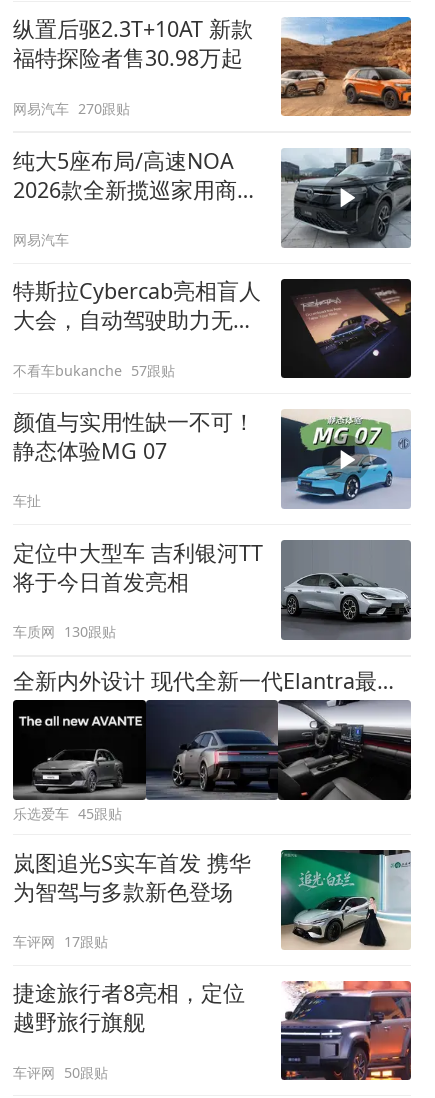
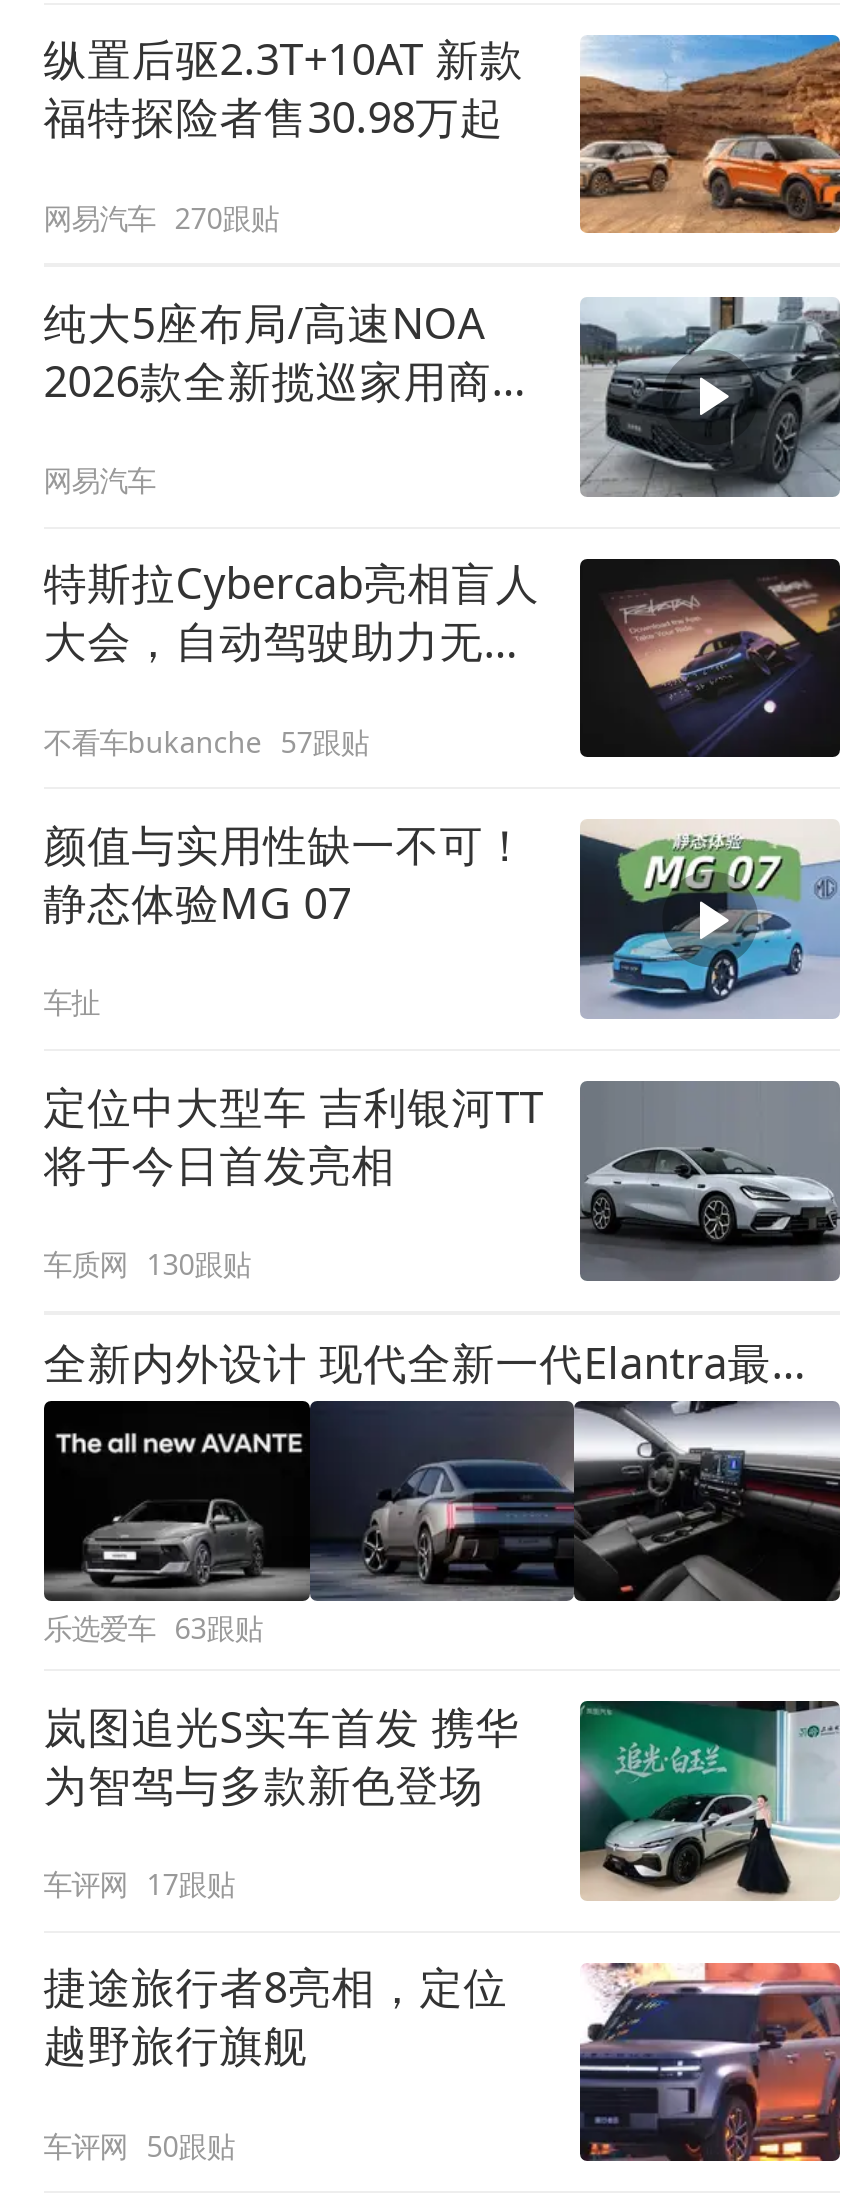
[13,804,122,823] 乐选爱车 45跟贴 -> [43,1610,263,1648] 乐选爱车 63跟贴

